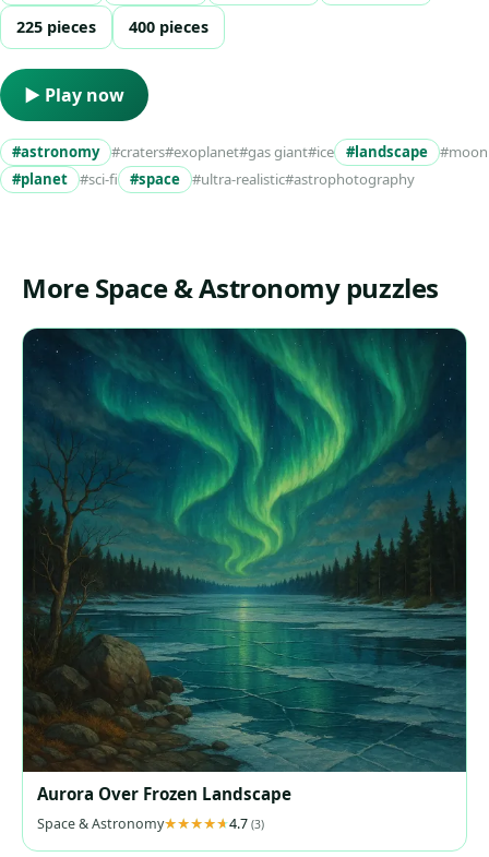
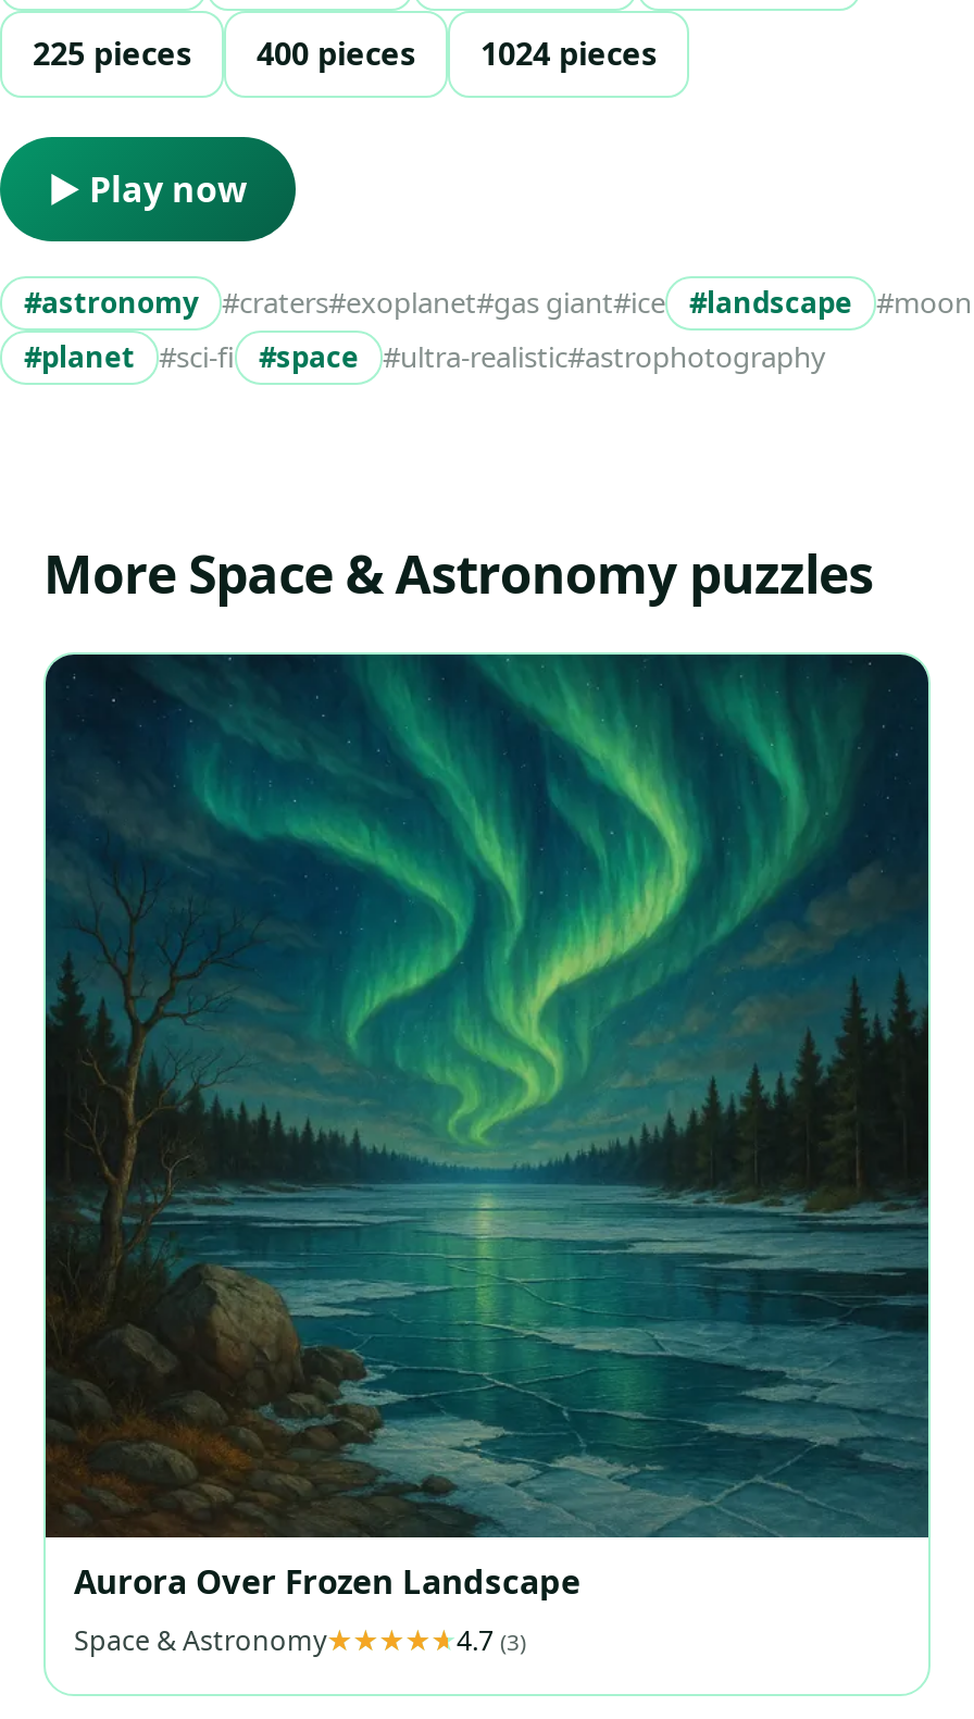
none -> [480,34,657,75] 1024 pieces

